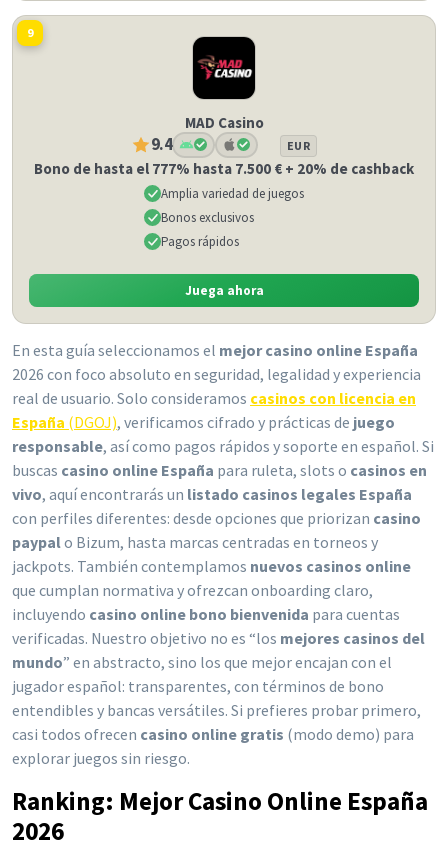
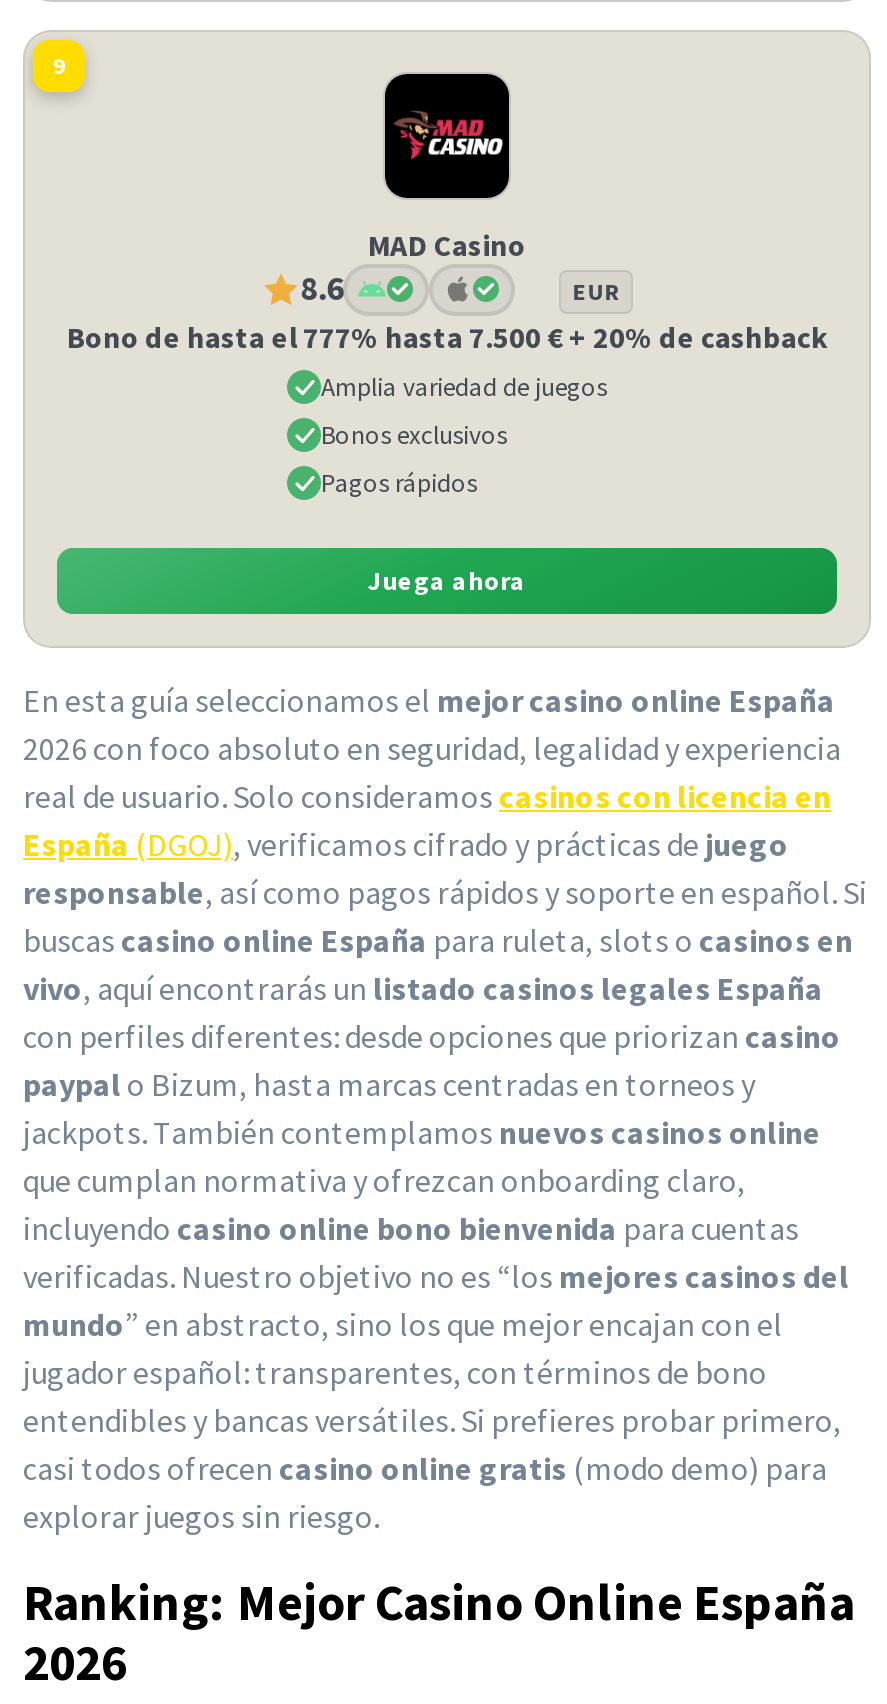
[151,133,172,155] 9.4 -> [301,267,344,311] 8.6

